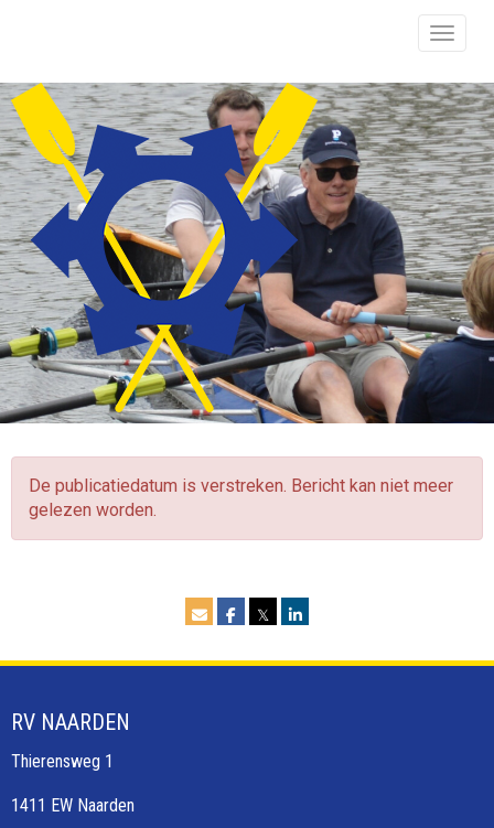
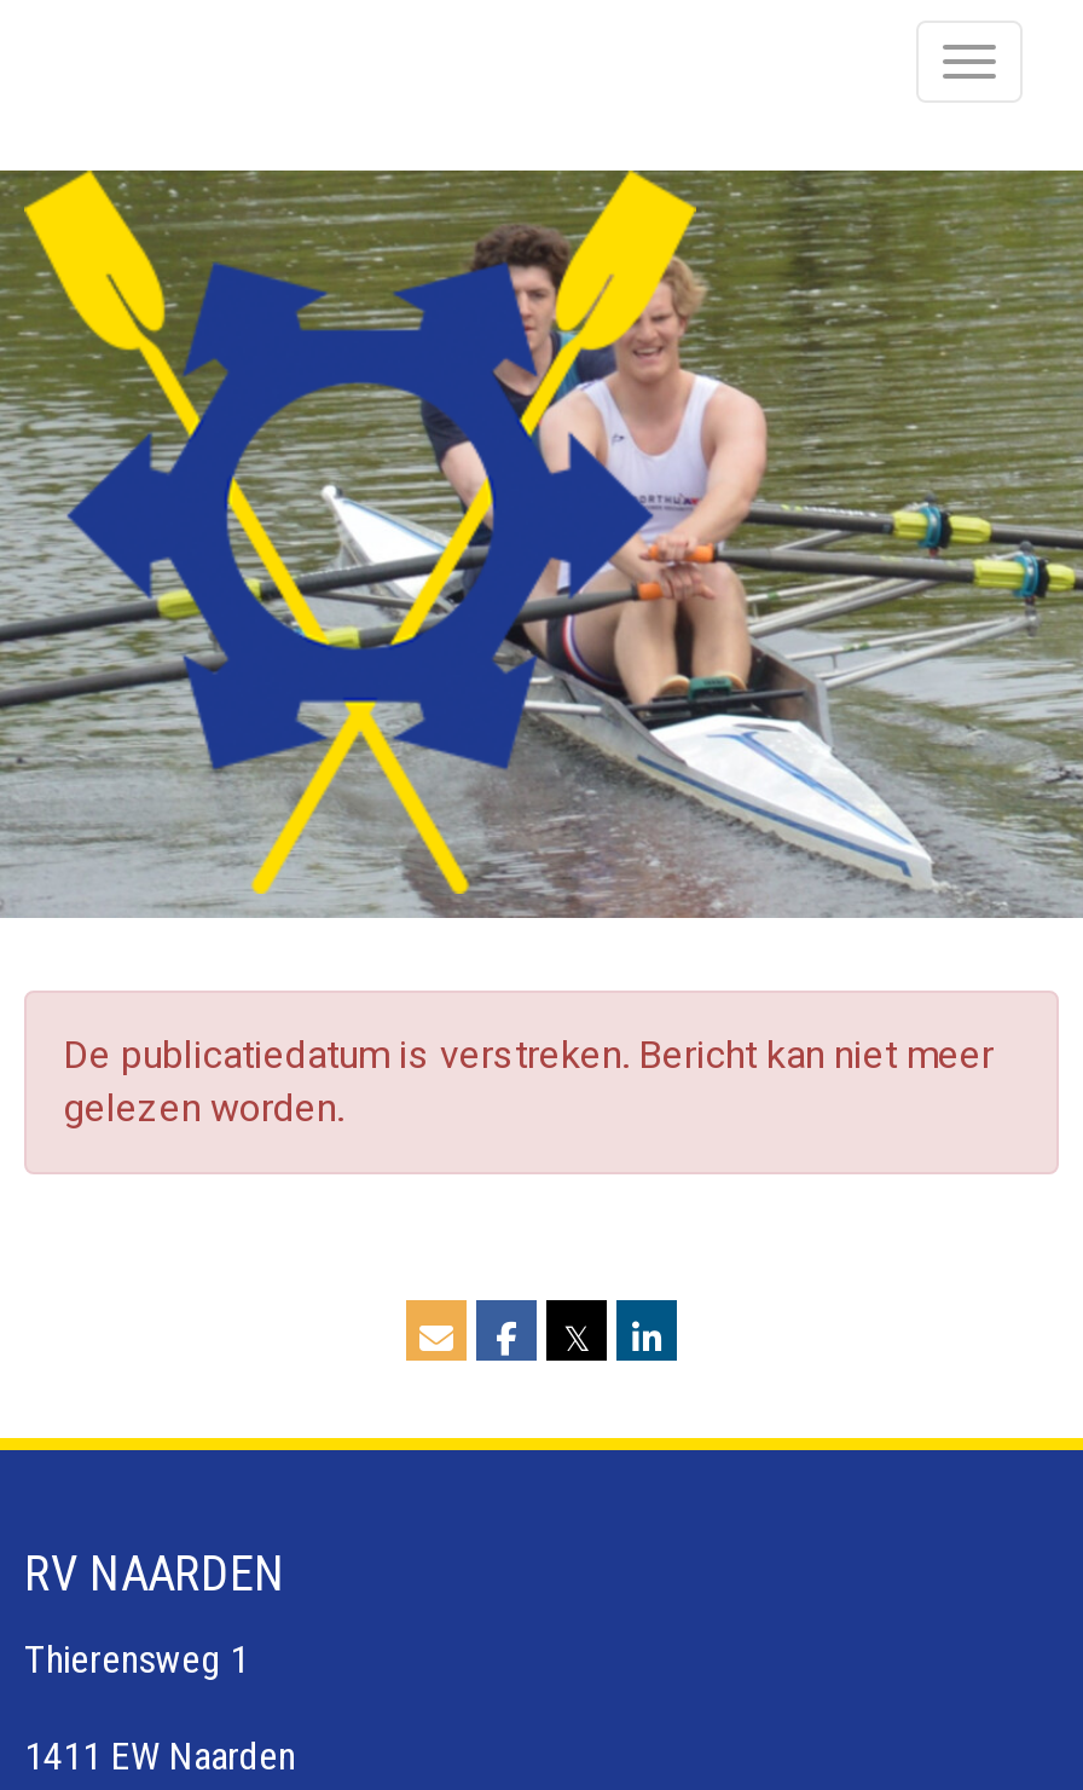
[3,83,491,423] [image] -> [7,171,1076,918] [image]

